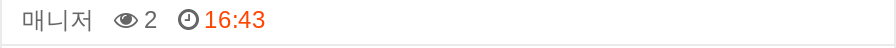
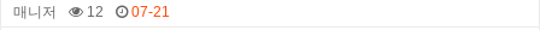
[144,7,266,35] 2 | 16:43 -> [87,4,170,21] 12 | 07-21

